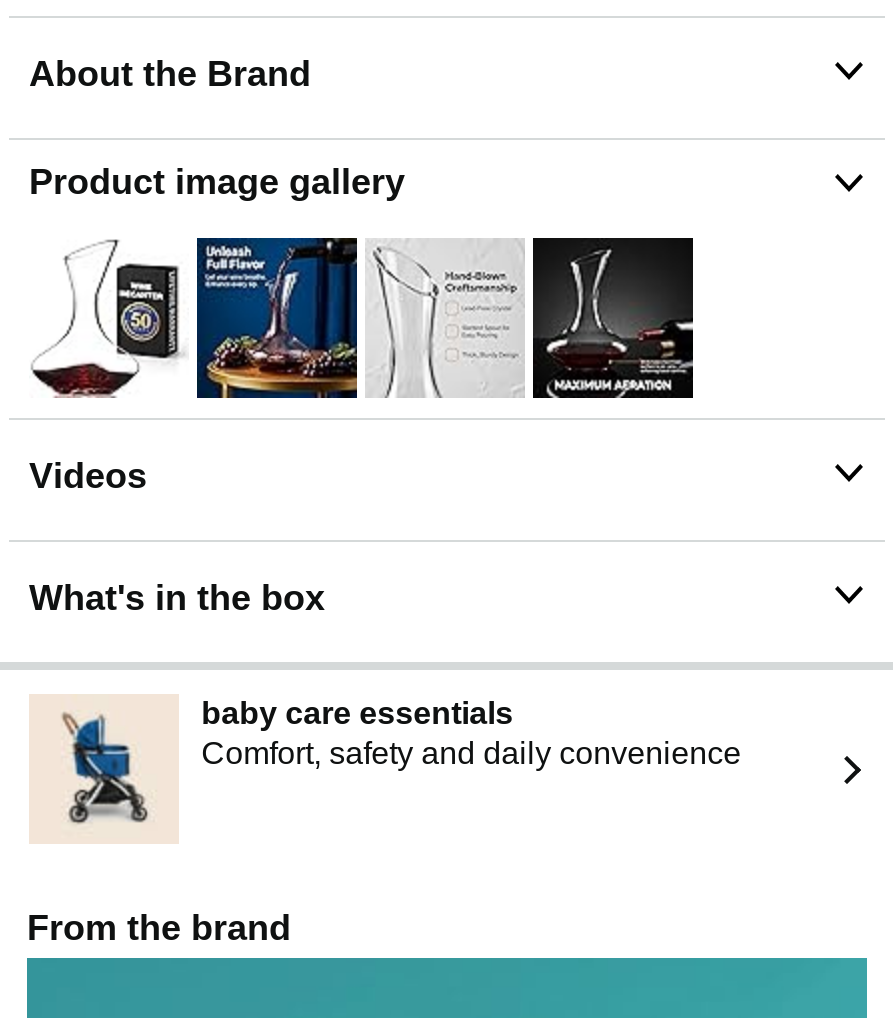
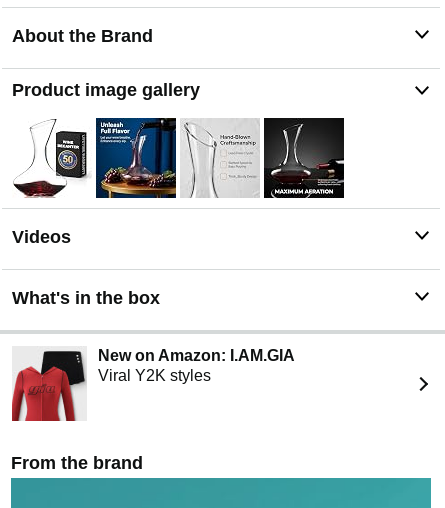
[29,697,741,844] [image] | baby care essentials | Comfort, safety and daily convenience -> [11,347,295,422] [image] | New on Amazon: I.AM.GIA | Viral Y2K styles

